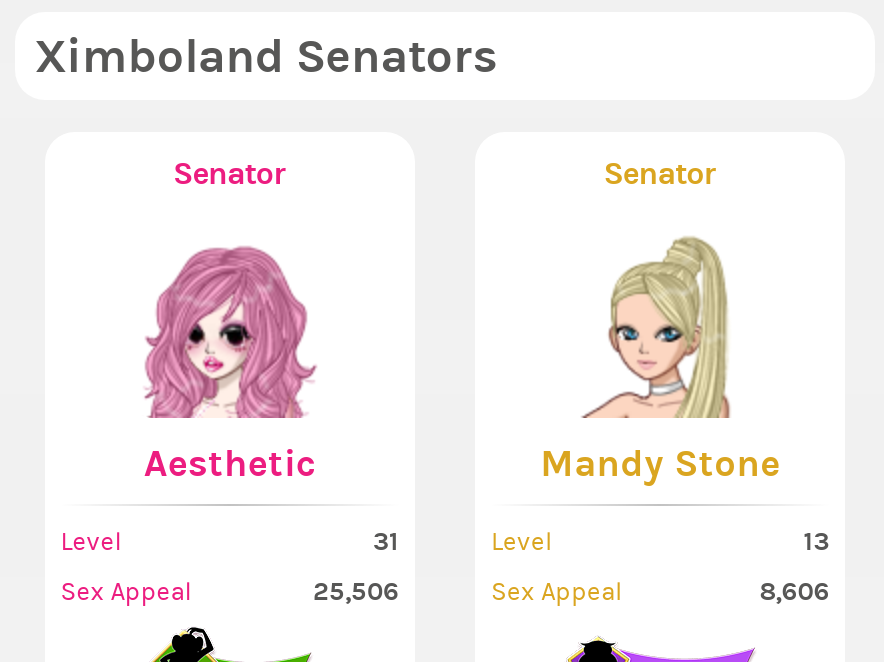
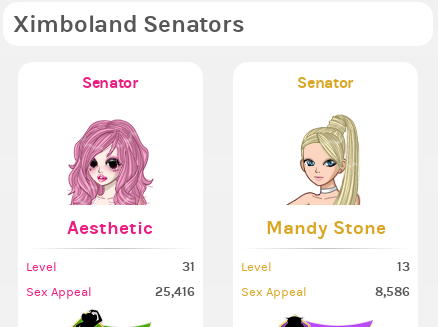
[313,576,399,606] 25,506 -> [155,284,195,299] 25,416
[759,576,829,606] 8,606 -> [375,284,410,299] 8,586

